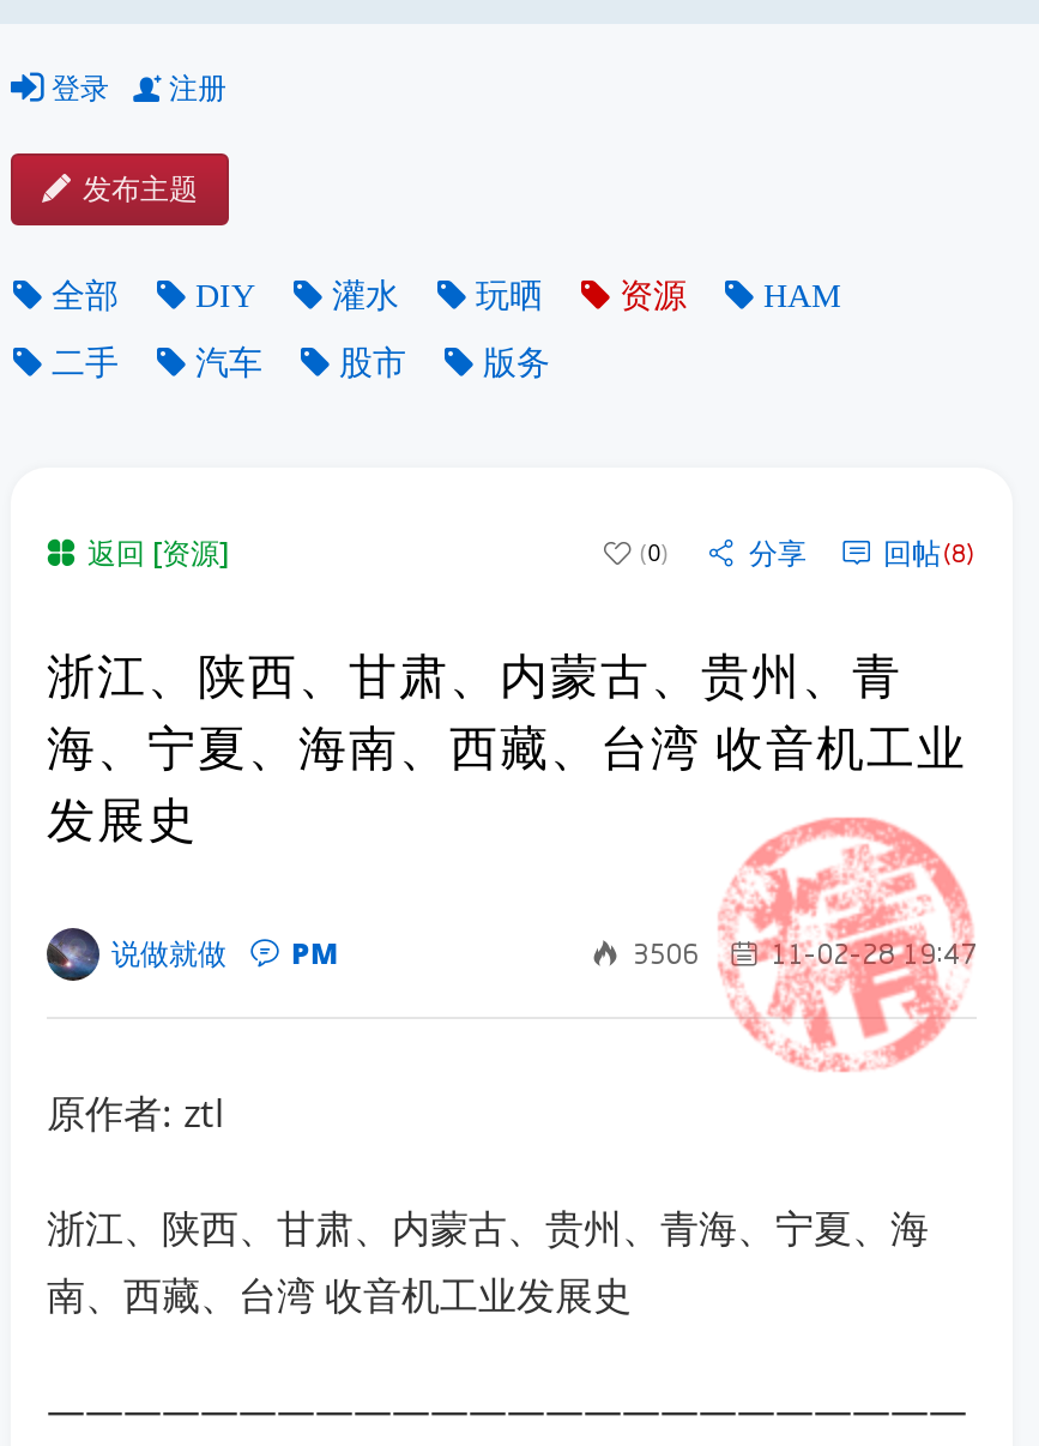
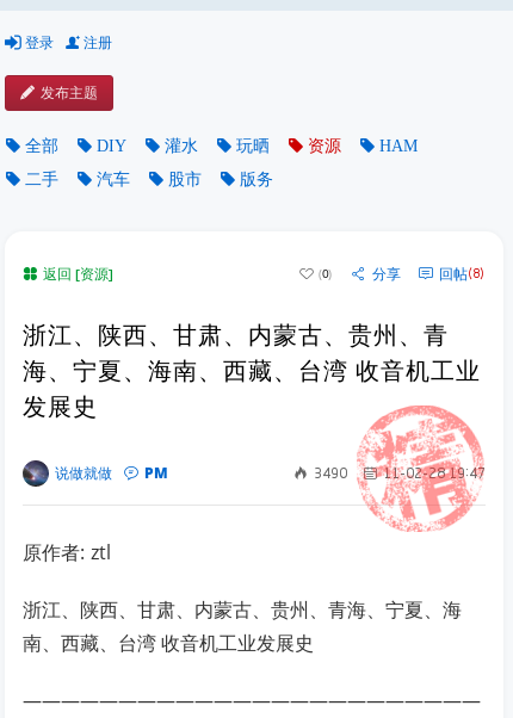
[632,935,977,971] 3506 11-02-28 19:47 -> [314,464,486,482] 3490 11-02-28 19:47

